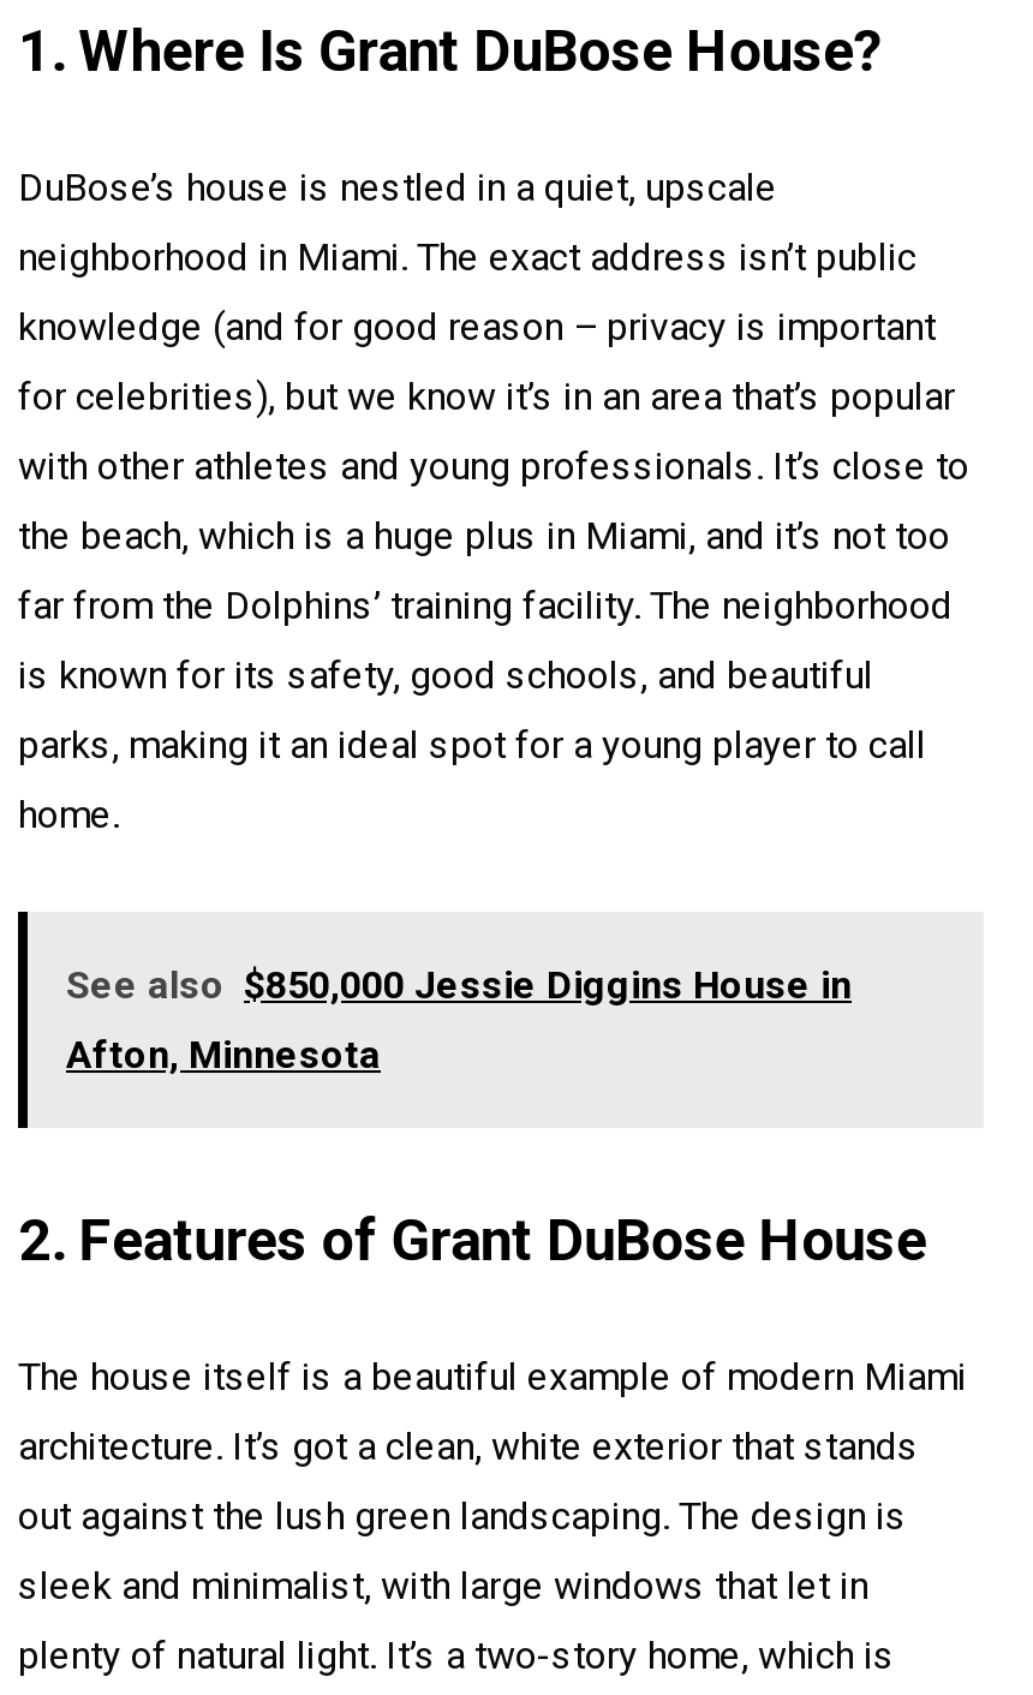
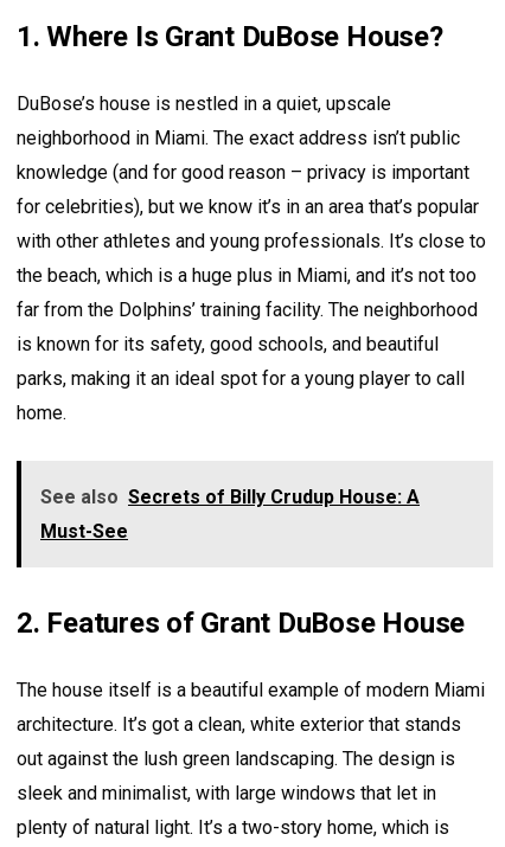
[66,962,852,1008] See also $850,000 Jessie Diggins House in -> [40,486,420,508] See also Secrets of Billy Crudup House: A
[66,1032,381,1077] Afton, Minnesota -> [40,520,128,542] Must-See

